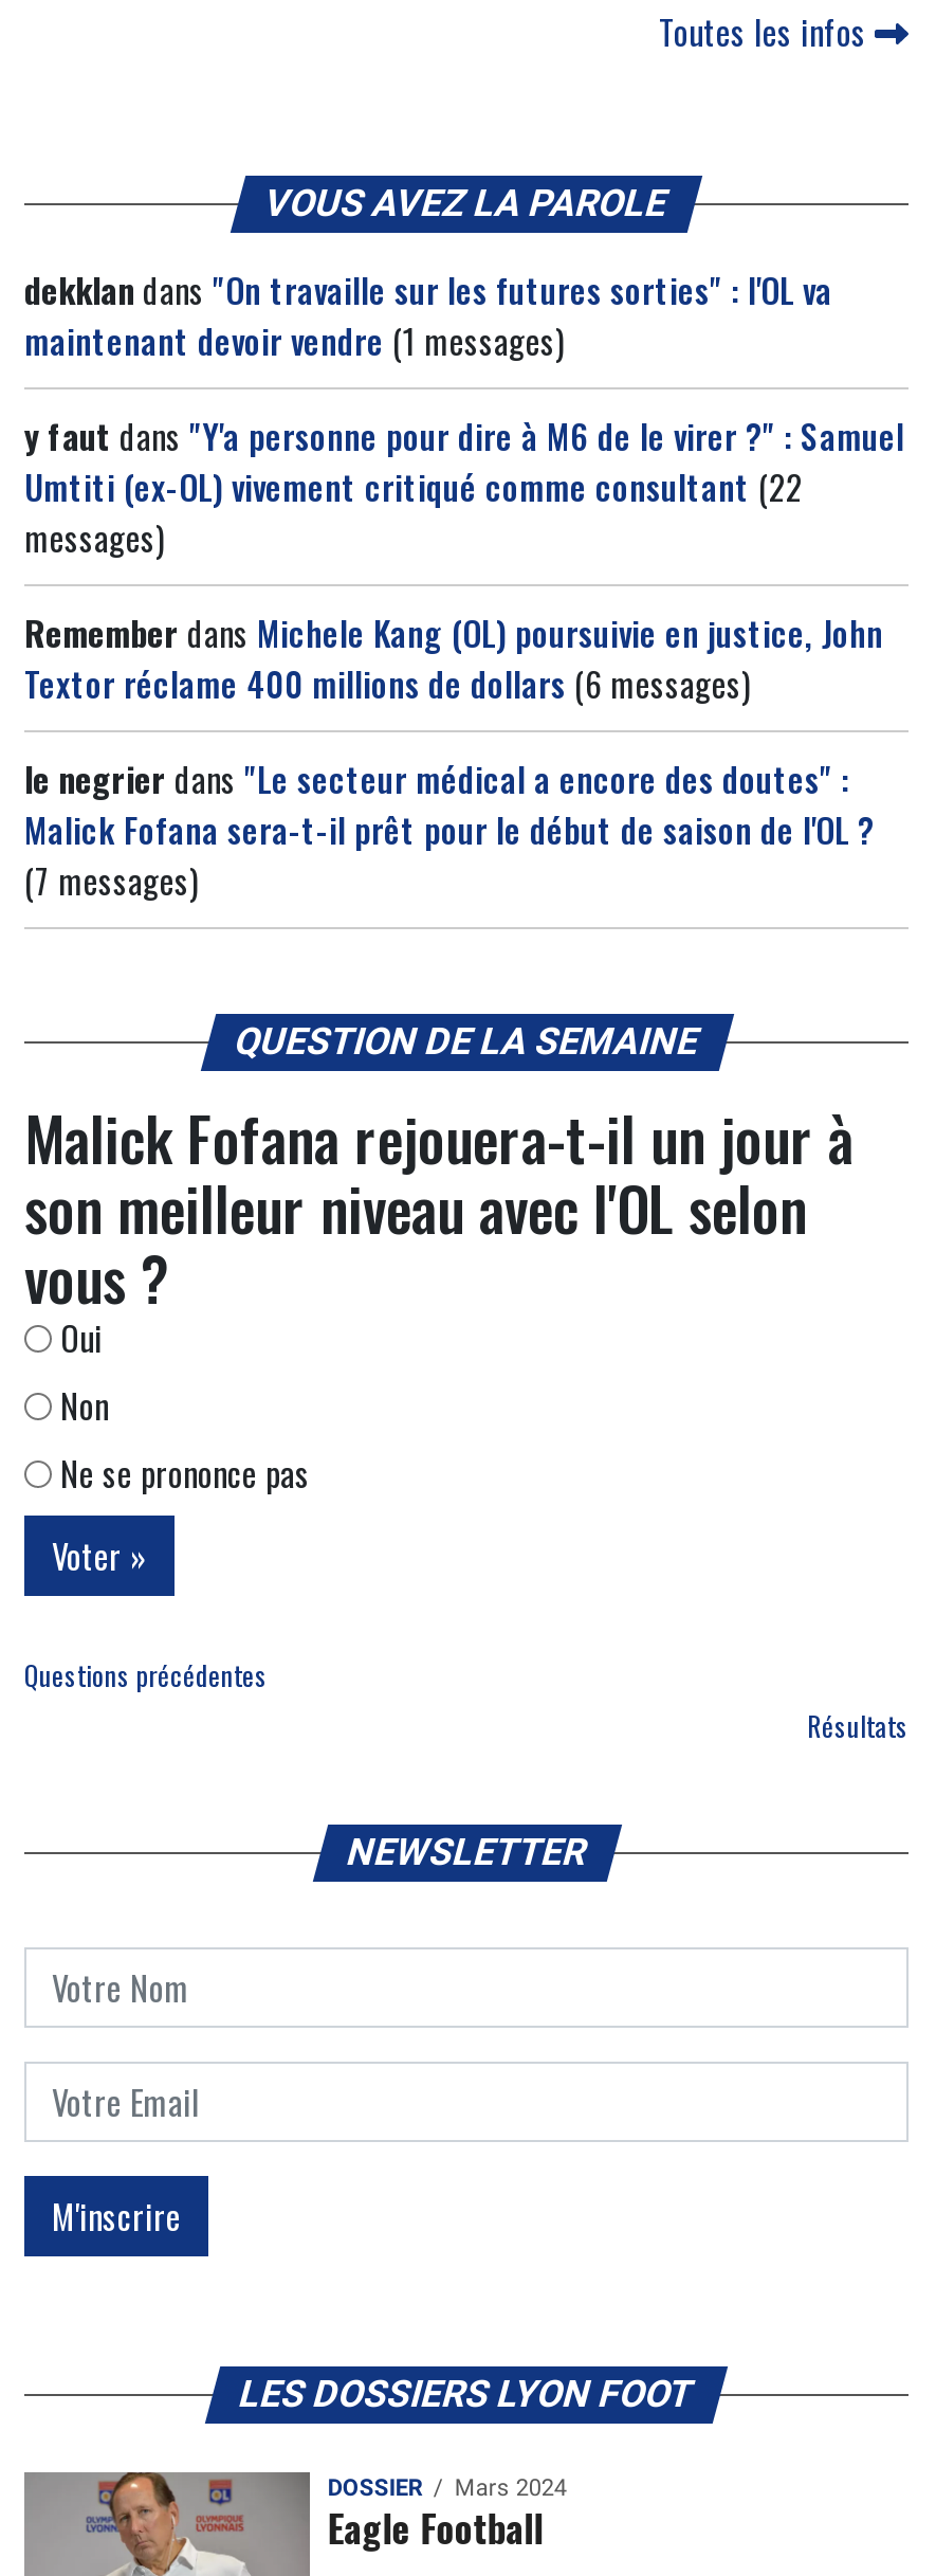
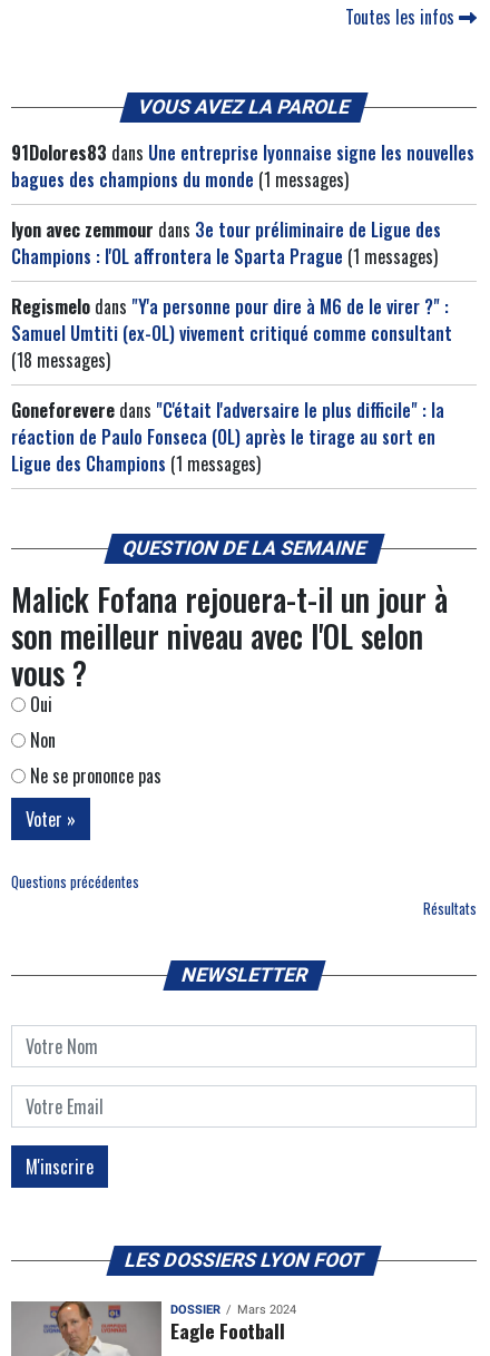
[24,265,832,366] dekklan dans "On travaille sur les futures sorties" : l'OL va | maintenant devoir vendre (1 messages) -> [11,139,474,193] 91Dolores83 dans Une entreprise lyonnaise signe les nouvelles | bagues des champions du monde (1 messages)
[24,411,904,563] y faut dans "Y'a personne pour dire à M6 de le virer ?" : Samuel | Umtiti (ex-OL) vivement critiqué comme consultant (22 | messages) -> [11,216,441,270] lyon avec zemmour dans 3e tour préliminaire de Ligue des | Champions : l'OL affrontera le Sparta Prague (1 messages)
[24,608,883,709] Remember dans Michele Kang (OL) poursuivie en justice, John | Textor réclame 400 millions de dollars (6 messages) -> [11,293,452,373] Regismelo dans "Y'a personne pour dire à M6 de le virer ?" : | Samuel Umtiti (ex-OL) vivement critiqué comme consultant | (18 messages)
[24,754,883,906] le negrier dans "Le secteur médical a encore des doutes" : | Malick Fofana sera-t-il prêt pour le début de saison de l'OL ? | (7 messages) -> [11,397,444,477] Goneforevere dans "C'était l'adversaire le plus difficile" : la | réaction de Paulo Fonseca (OL) après le tirage au sort en | Ligue des Champions (1 messages)

